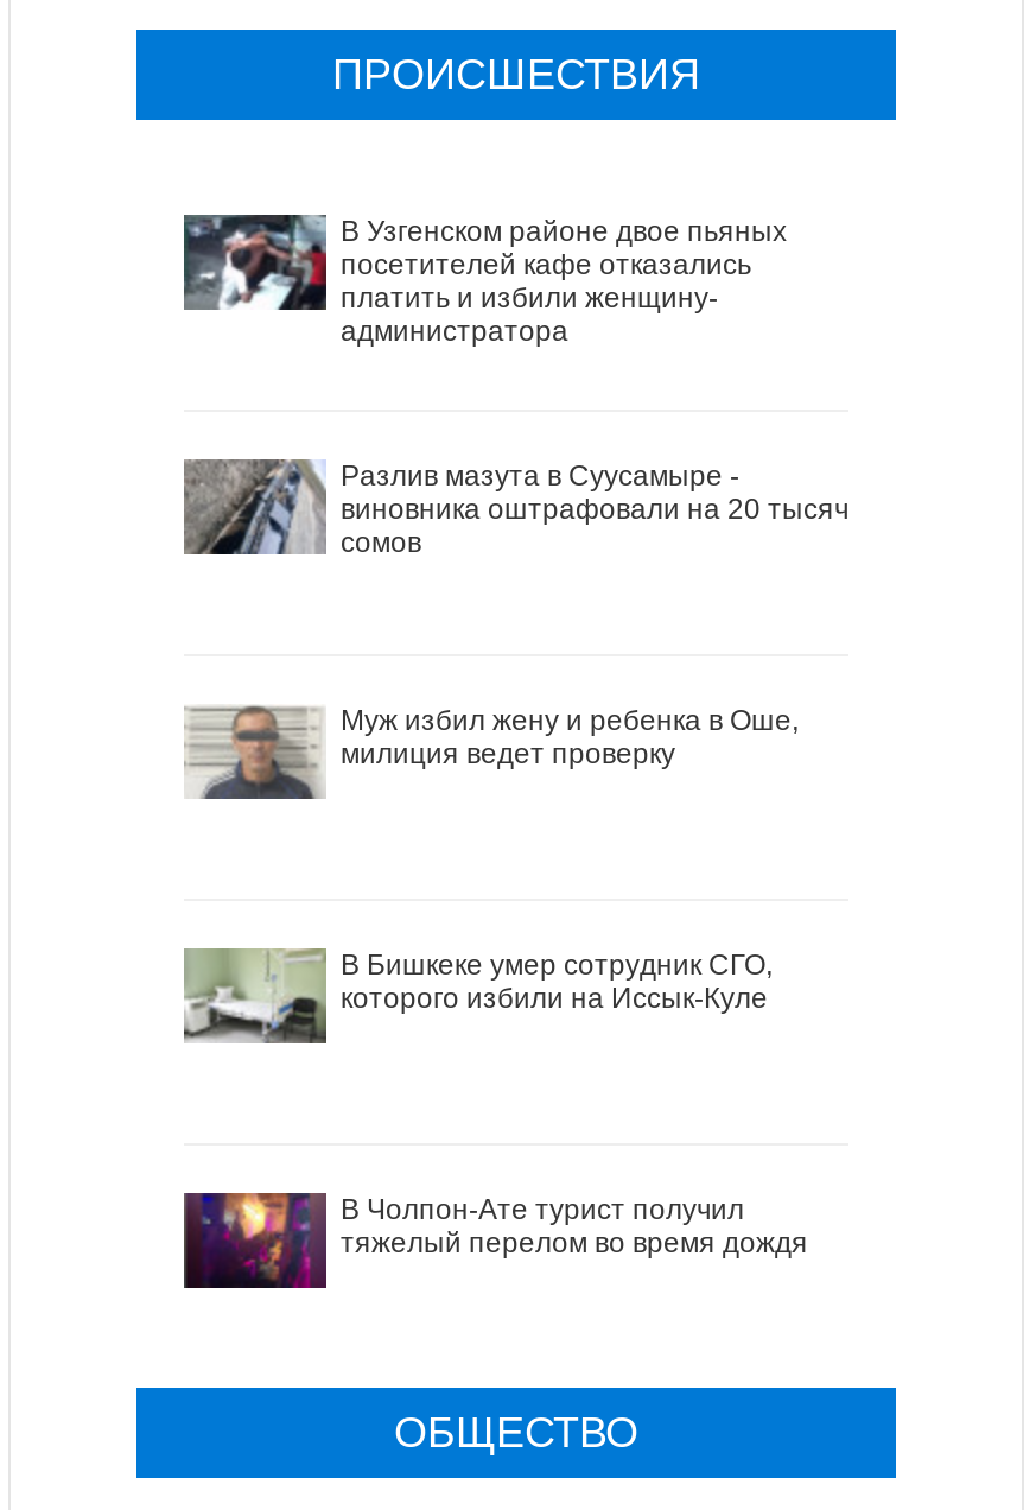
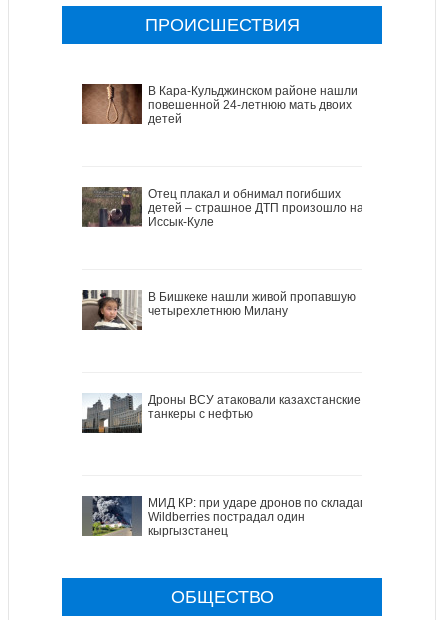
[184,214,787,347] [image] | В Узгенском районе двое пьяных | посетителей кафе отказались | платить и избили женщину- | администратора -> [82,84,358,126] [image] | В Кара-Кульджинском районе нашли | повешенной 24-летнюю мать двоих | детей
[184,459,848,559] [image] | Разлив мазута в Суусамыре - | виновника оштрафовали на 20 тысяч | сомов -> [83,187,364,229] [image] | Отец плакал и обнимал погибших | детей – страшное ДТП произошло на | Иссык-Куле
[184,703,799,799] [image] | Муж избил жену и ребенка в Оше, | милиция ведет проверку -> [81,289,356,331] [image] | В Бишкеке нашли живой пропавшую | четырехлетнюю Милану
[184,948,773,1043] [image] | В Бишкеке умер сотрудник СГО, | которого избили на Иссык-Куле -> [82,393,361,434] [image] | Дроны ВСУ атаковали казахстанские | танкеры с нефтью
[186,1191,808,1290] [image] | В Чолпон-Ате турист получил | тяжелый перелом во время дождя -> [82,495,368,538] [image] | МИД КР: при ударе дронов по складам | Wildberries пострадал один | кыргызстанец

